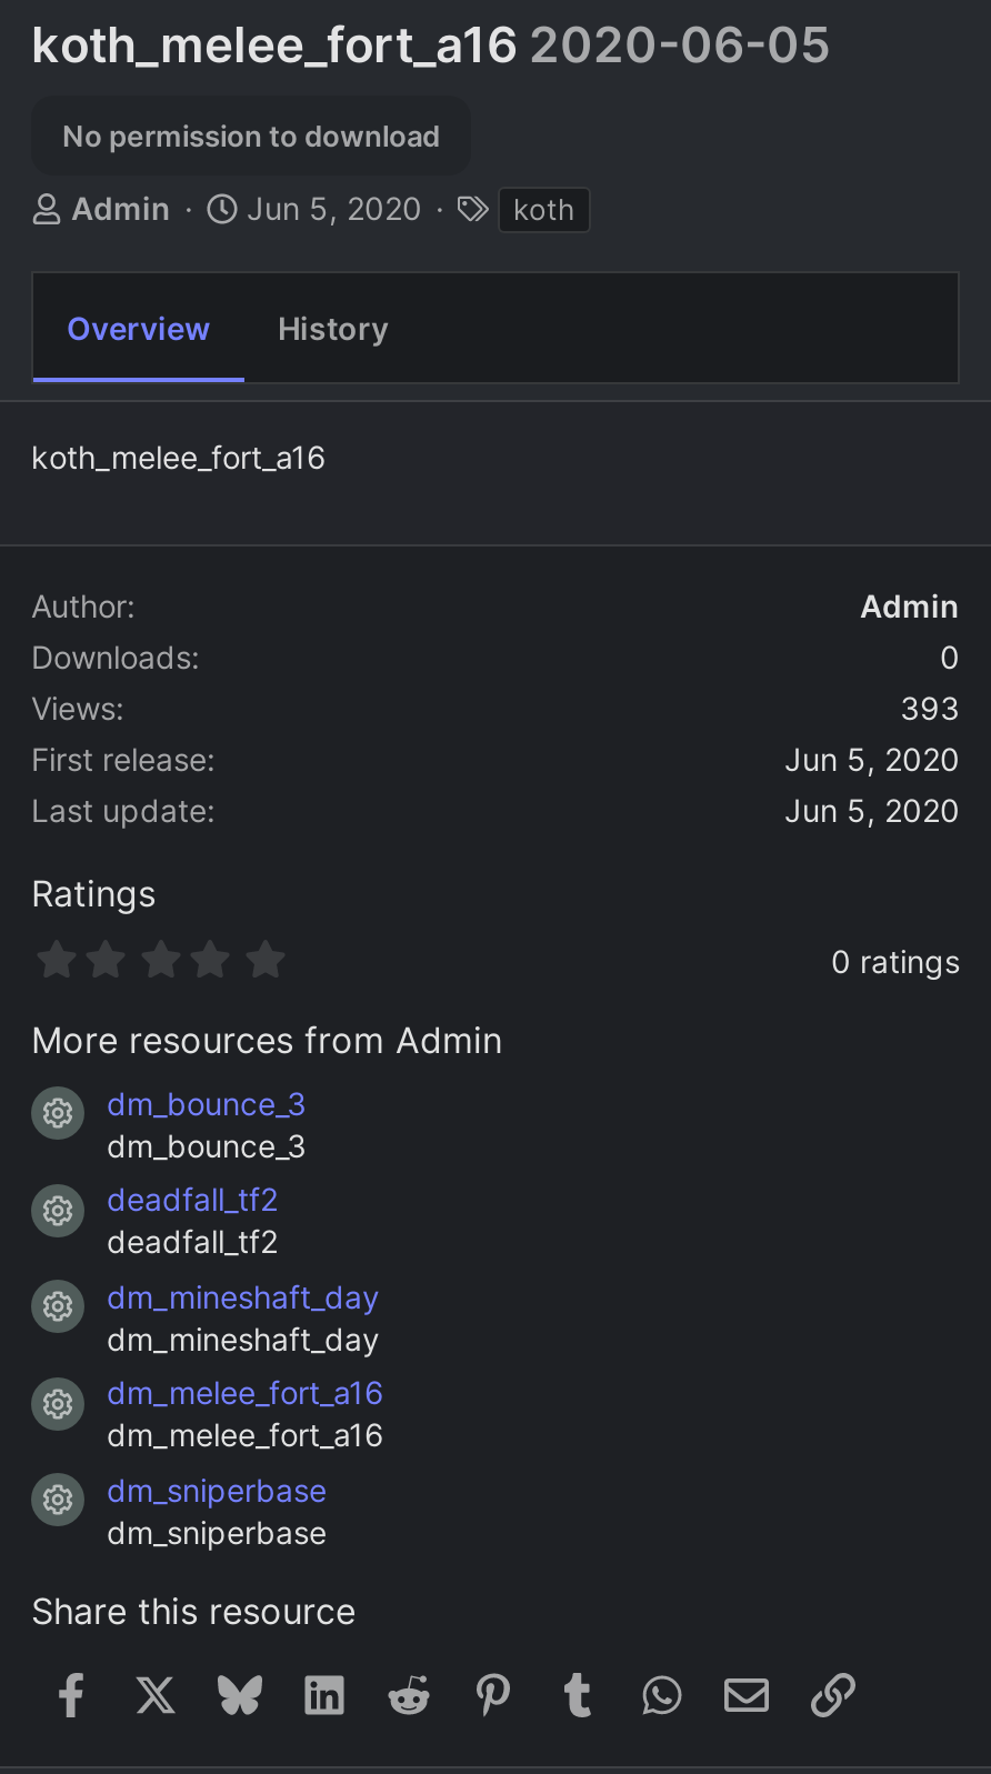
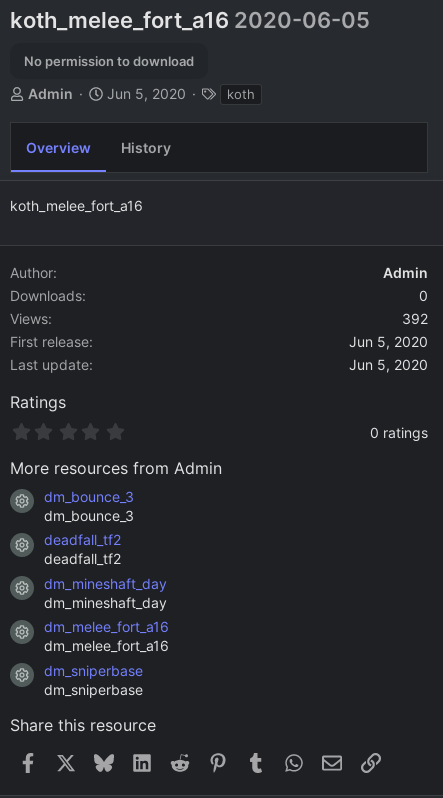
[900,690,960,728] 393 -> [402,310,428,327] 392

